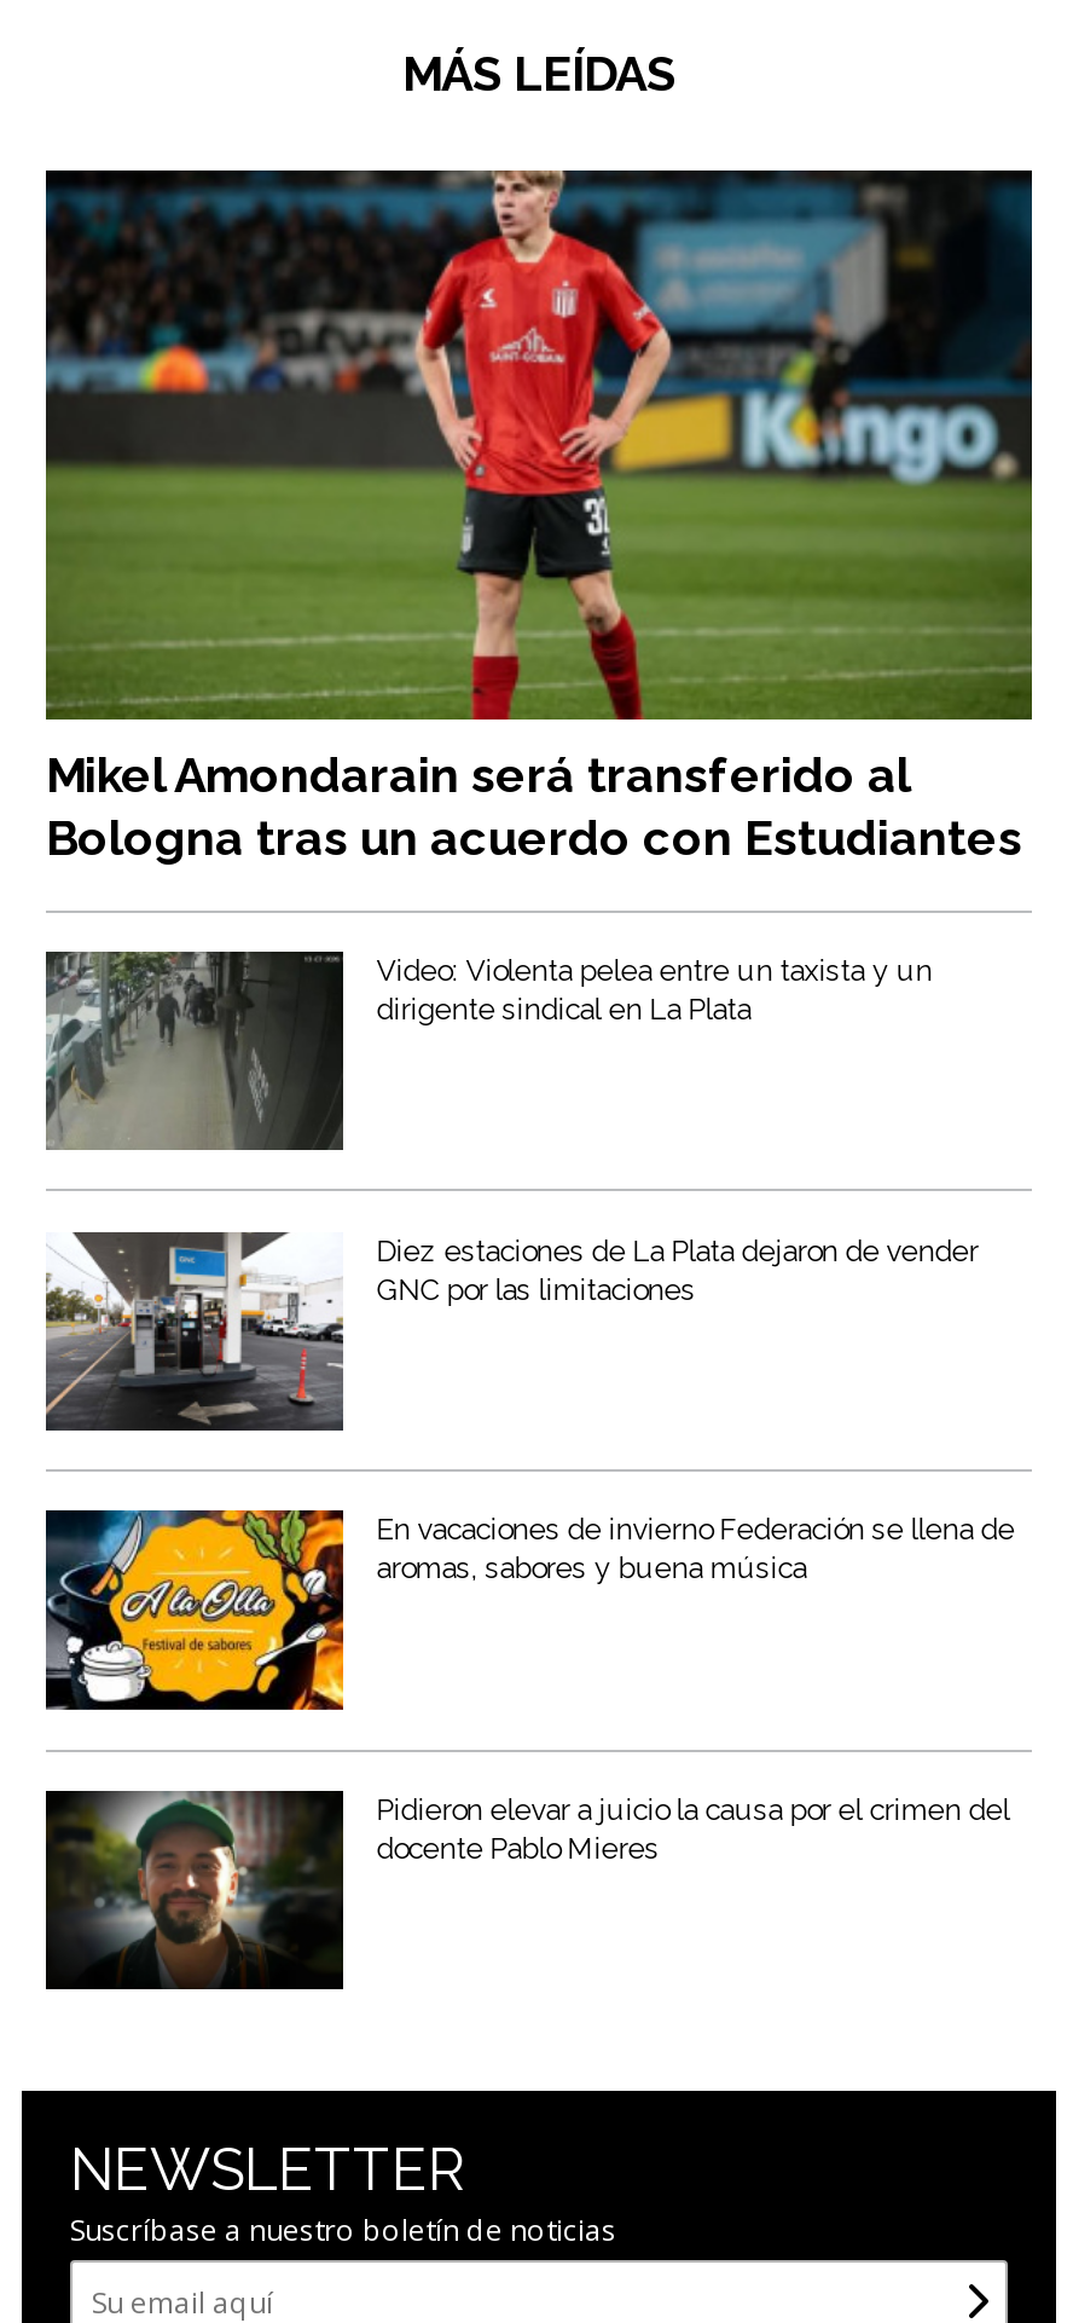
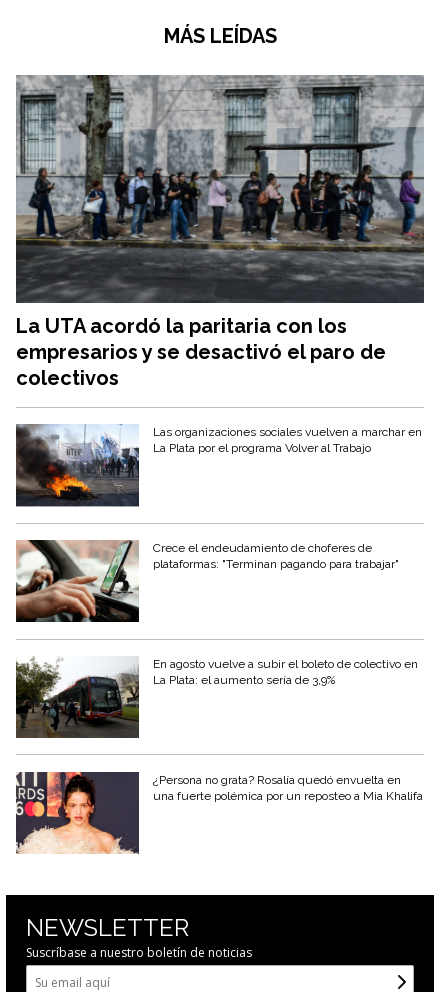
[46,169,1032,868] [image] | Mikel Amondarain será transferido al | Bologna tras un acuerdo con Estudiantes -> [16,74,424,390] [image] | La UTA acordó la paritaria con los | empresarios y se desactivó el paro de | colectivos
[46,948,932,1151] [image] | Video: Violenta pelea entre un taxista y un | dirigente sindical en La Plata -> [16,424,422,507] [image] | Las organizaciones sociales vuelven a marchar en | La Plata por el programa Volver al Trabajo
[46,1231,978,1432] [image] | Diez estaciones de La Plata dejaron de vender | GNC por las limitaciones -> [16,540,399,623] [image] | Crece el endeudamiento de choferes de | plataformas: "Terminan pagando para trabajar"
[43,1507,1015,1712] [image] | En vacaciones de invierno Federación se llena de | aromas, sabores y buena música -> [16,655,418,739] [image] | En agosto vuelve a subir el boleto de colectivo en | La Plata: el aumento sería de 3,9%
[43,1790,1010,1993] [image] | Pidieron elevar a juicio la causa por el crimen del | docente Pablo Mieres -> [16,771,423,854] [image] | ¿Persona no grata? Rosalía quedó envuelta en | una fuerte polémica por un reposteo a Mia Khalifa

